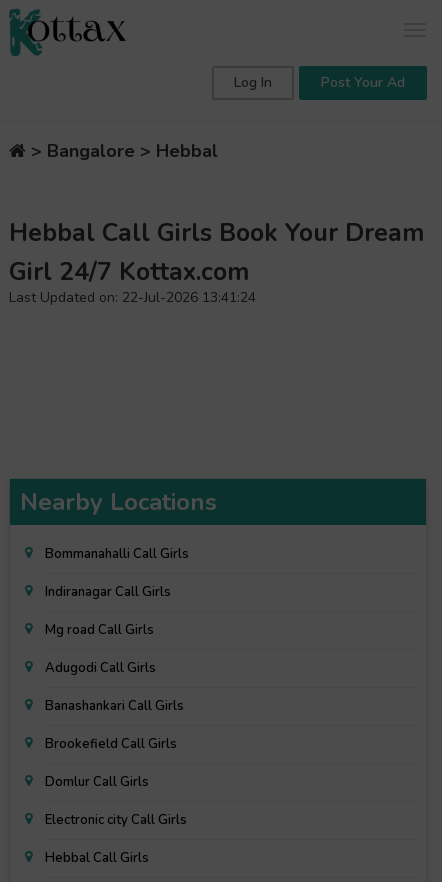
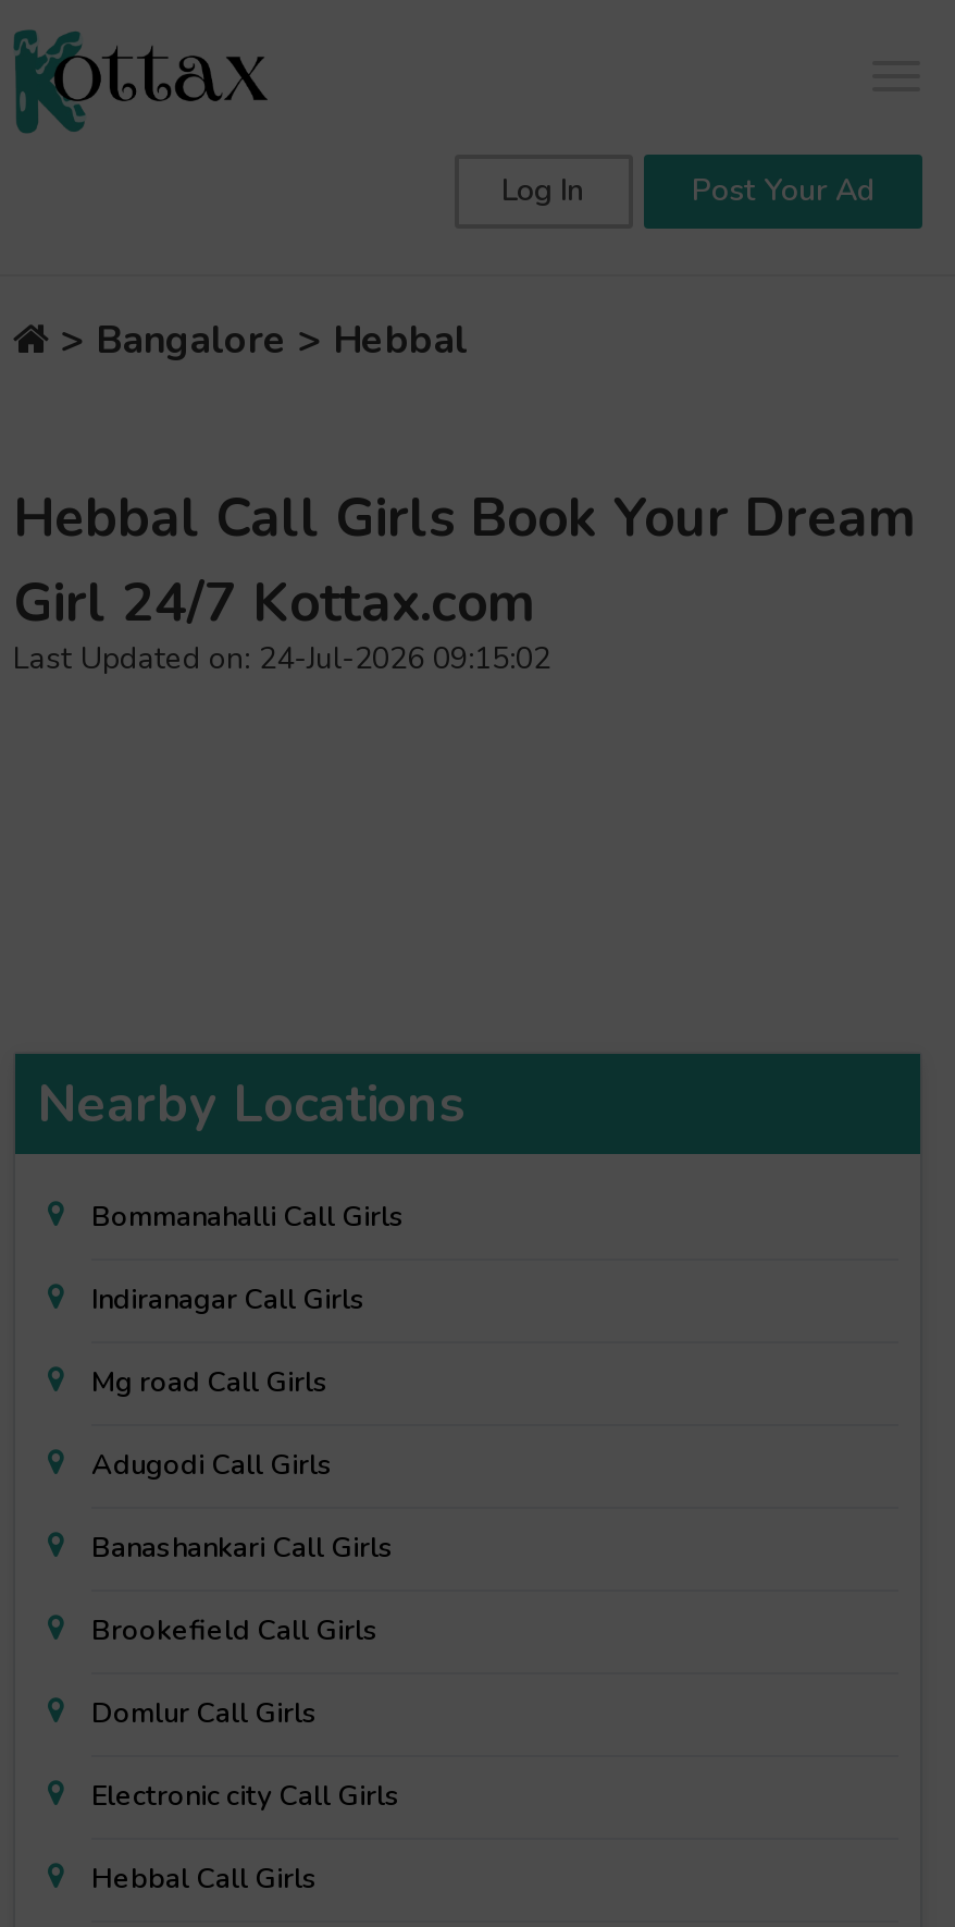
[9,288,256,307] Last Updated on: 22-Jul-2026 13:41:24 -> [13,638,550,680] Last Updated on: 24-Jul-2026 09:15:02

